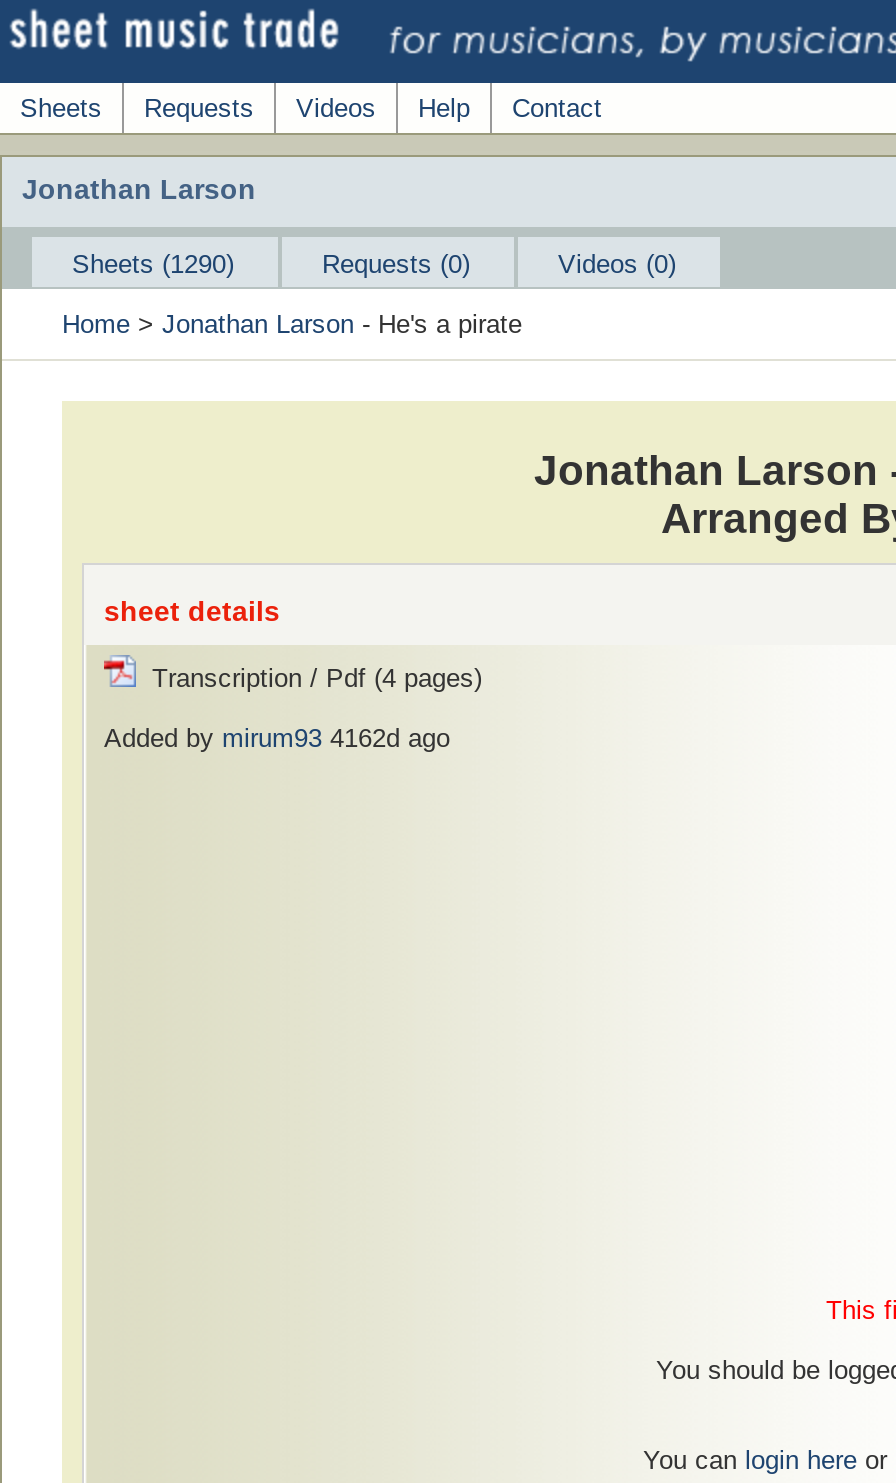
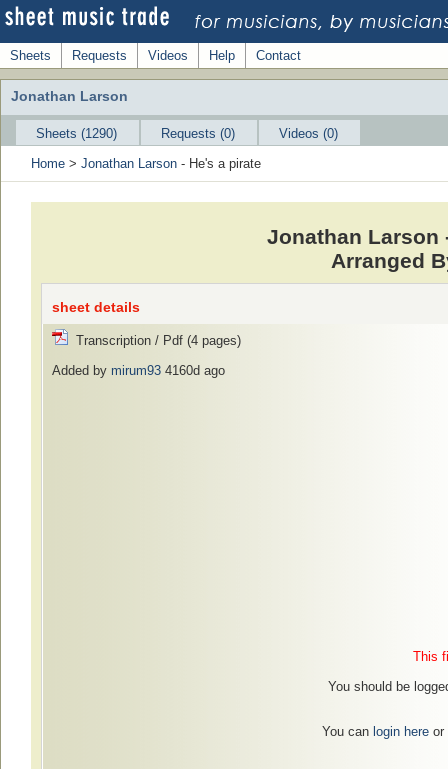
[104,723,450,753] Added by mirum93 4162d ago -> [52,363,225,378] Added by mirum93 4160d ago

